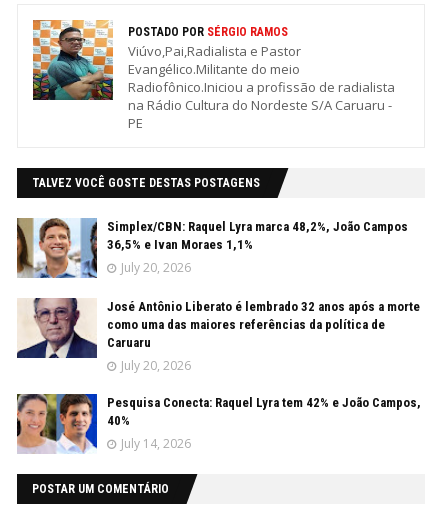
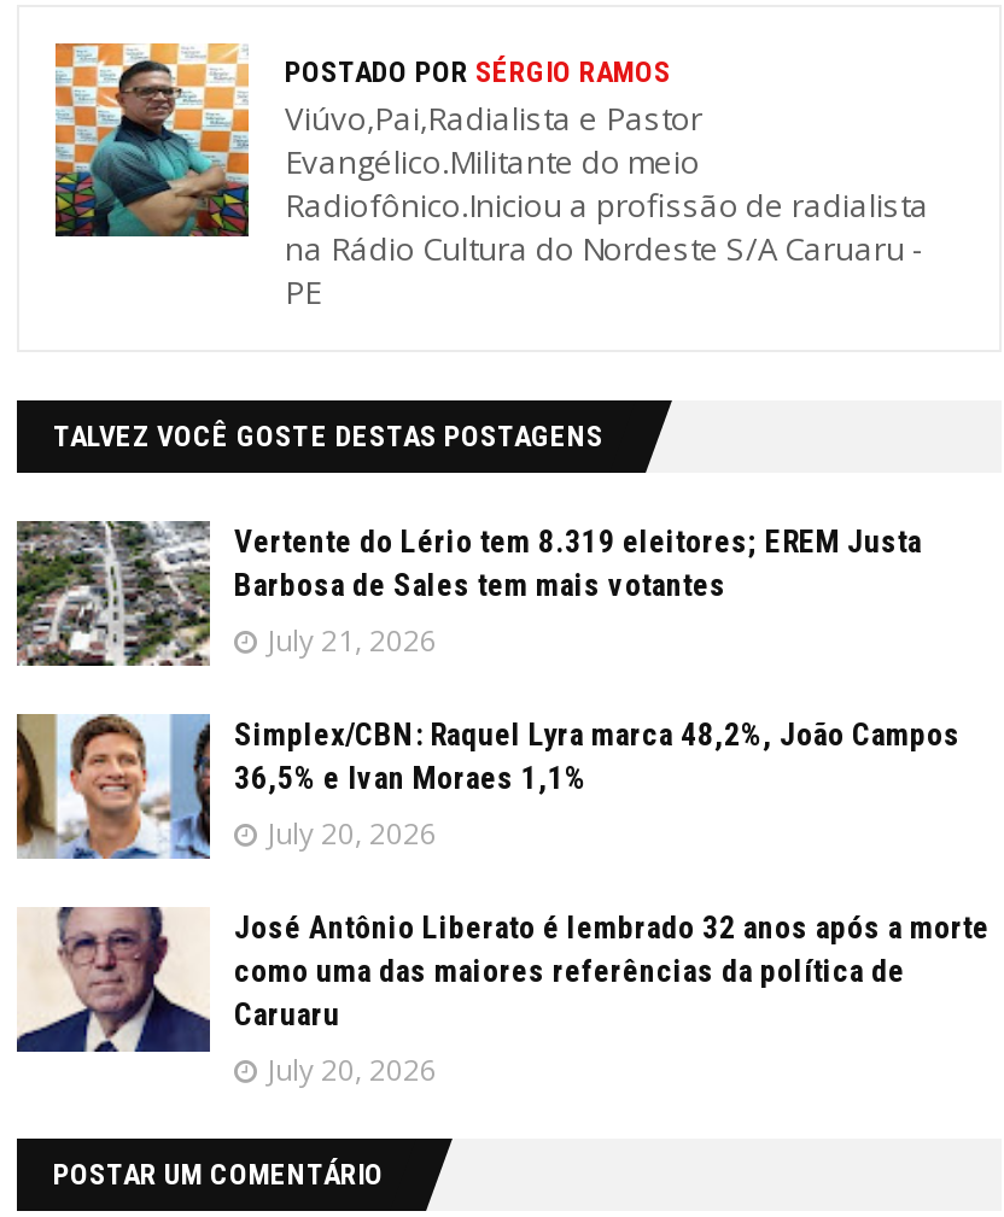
none -> [14,519,922,668] [image] | Vertente do Lério tem 8.319 eleitores; EREM Justa | Barbosa de Sales tem mais votantes | July 21, 2026
moved [15,217,420,374] -> [12,712,990,1090]: [image] | Simplex/CBN: Raquel Lyra marca 48,2%, João Campos | 36,5% e Ivan Moraes 1,1% | July 20, 2026 | José Antônio Liberato é lembrado 32 anos após a morte | como uma das maiores referências da política de | Caruaru | July 20, 2026
[16,393,421,454] [image] | Pesquisa Conecta: Raquel Lyra tem 42% e João Campos, | 40% | July 14, 2026 -> none

